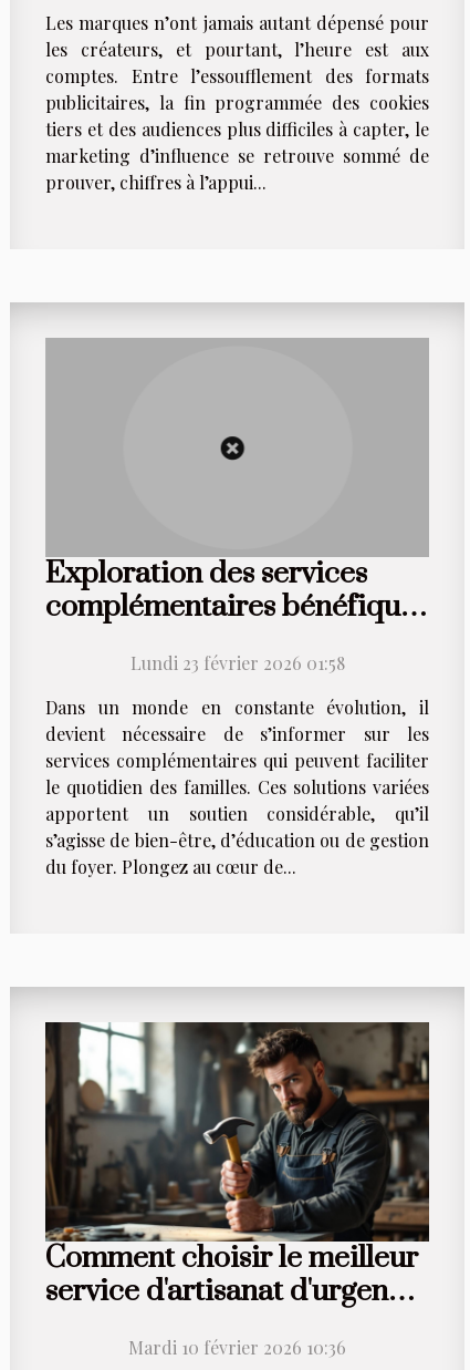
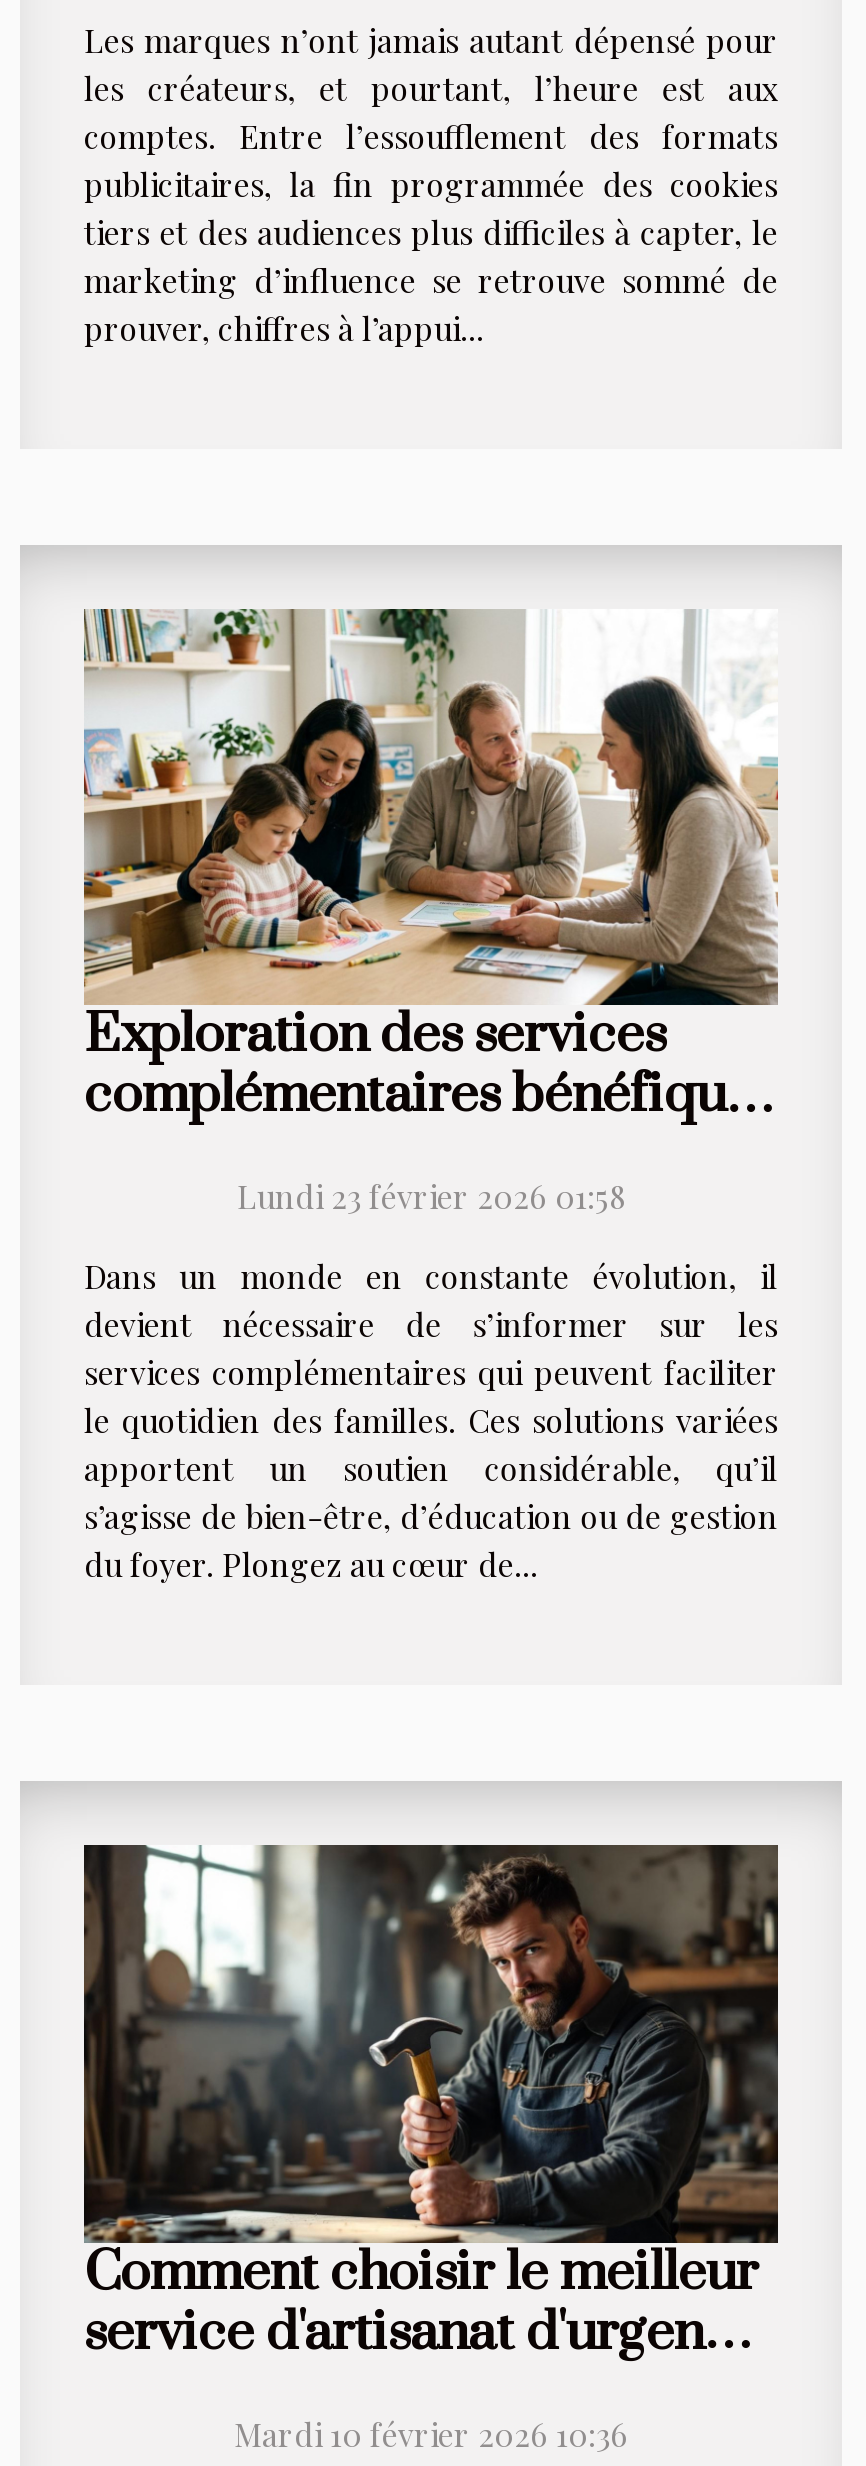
none -> [84,608,778,1006] [image]

